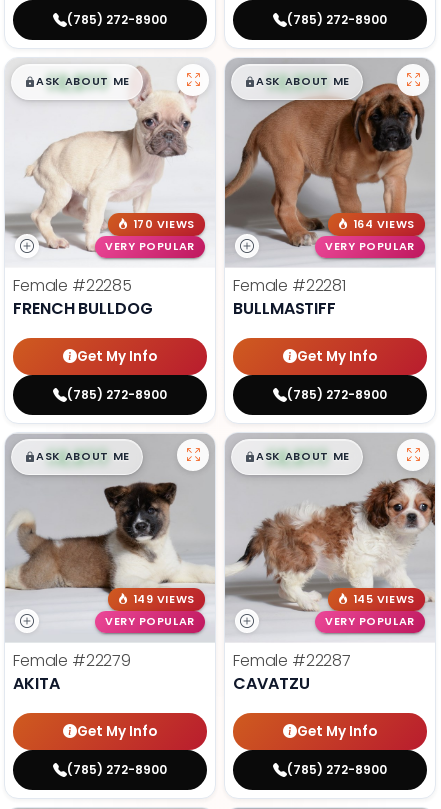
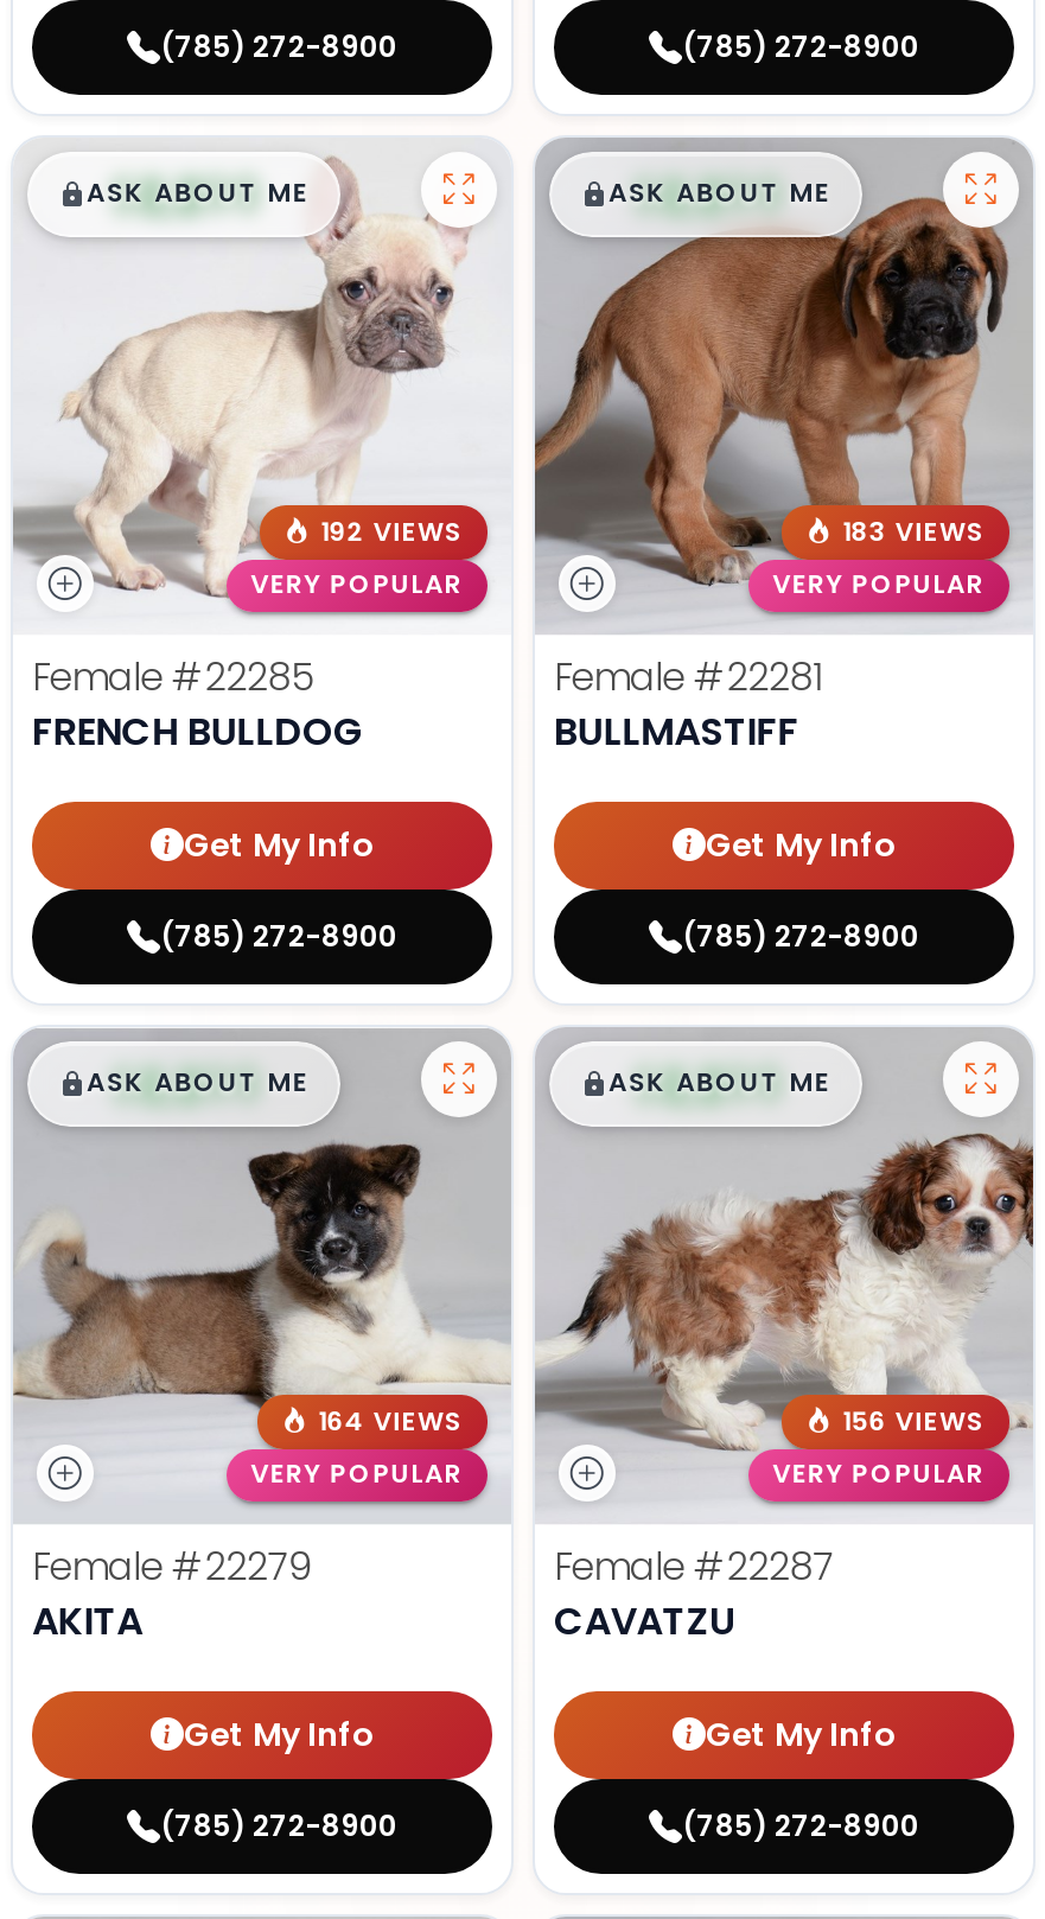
[134,217,195,232] 170 VIEWS -> [321,515,463,550] 192 VIEWS
[354,217,415,232] 164 VIEWS -> [843,515,985,550] 183 VIEWS
[134,592,195,607] 149 VIEWS -> [318,1404,463,1440] 164 VIEWS
[354,592,415,607] 145 VIEWS -> [843,1404,985,1440] 156 VIEWS

